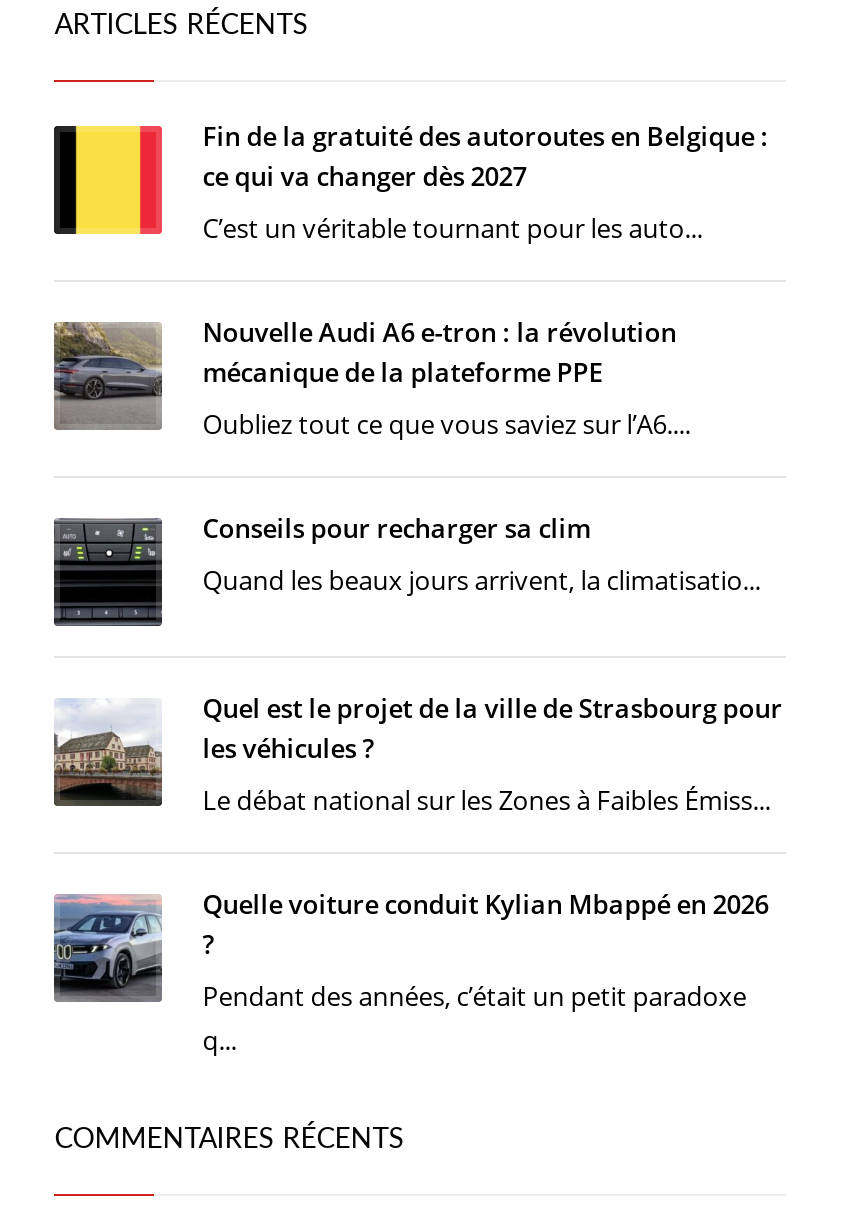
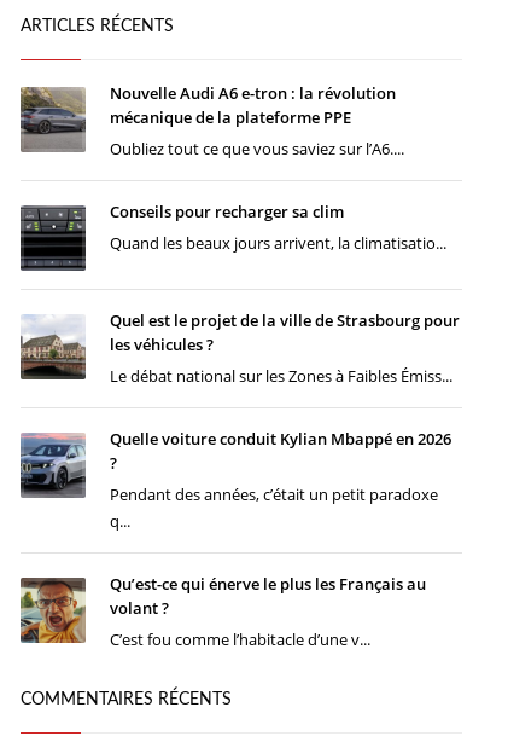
[52,117,768,245] [image] | Fin de la gratuité des autoroutes en Belgique : | ce qui va changer dès 2027 | C’est un véritable tournant pour les auto... -> none
moved [50,313,782,1057] -> [18,82,460,531]: [image] | Nouvelle Audi A6 e-tron : la révolution | mécanique de la plateforme PPE | ... | Pendant des années, c’était un petit paradoxe | q...
none -> [19,572,426,650] [image] | Qu’est-ce qui énerve le plus les Français au | volant ? | C’est fou comme l’habitacle d’une v...

